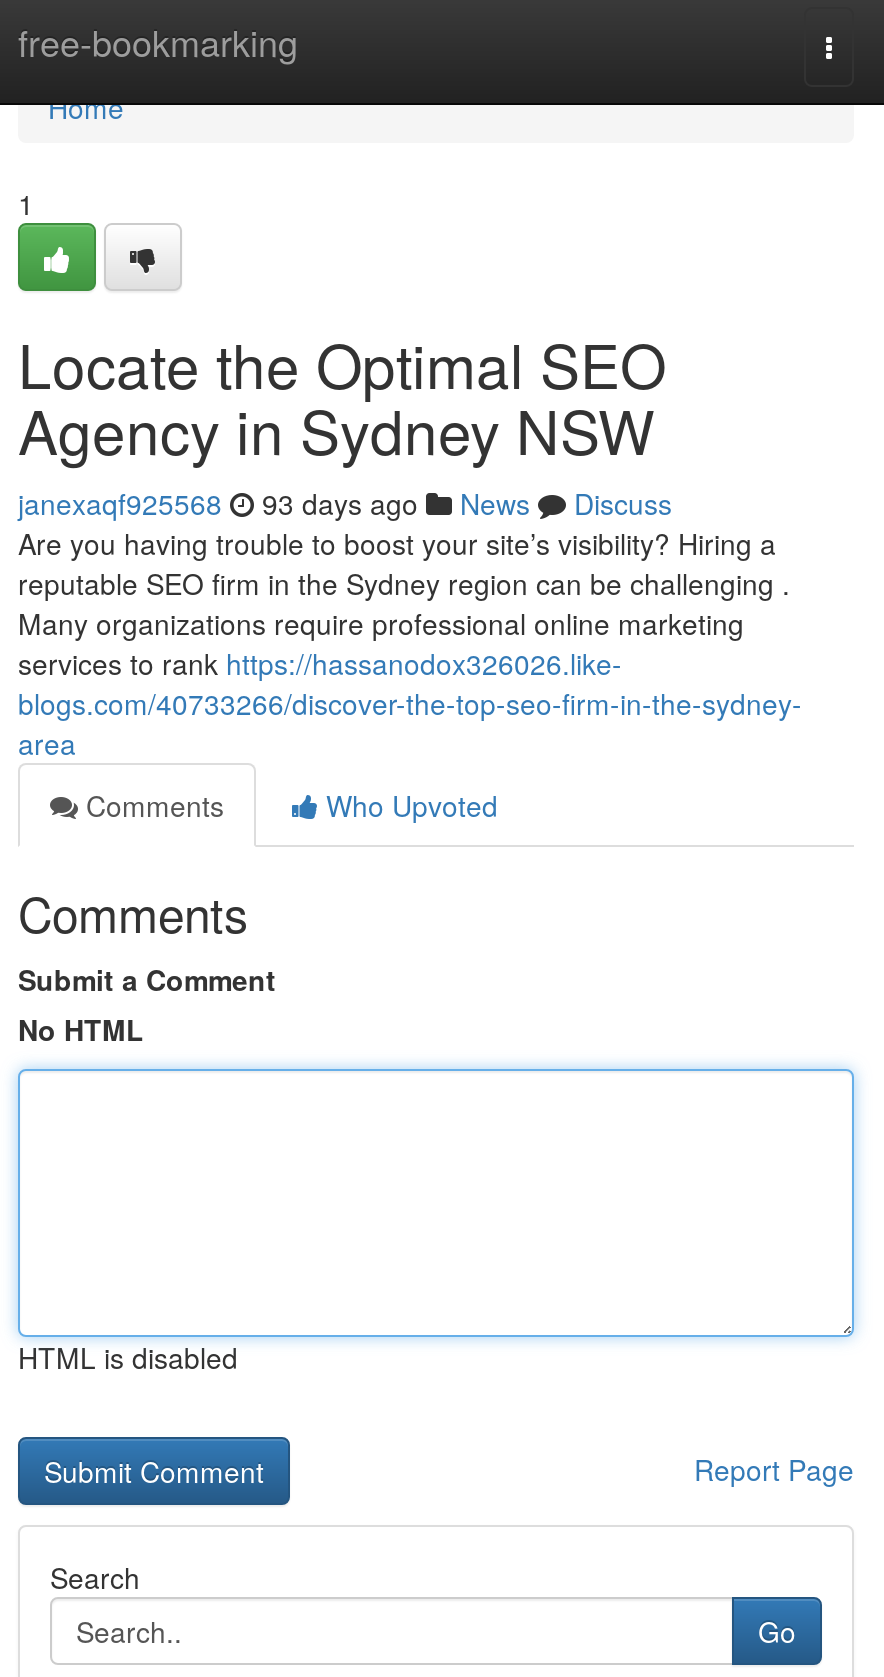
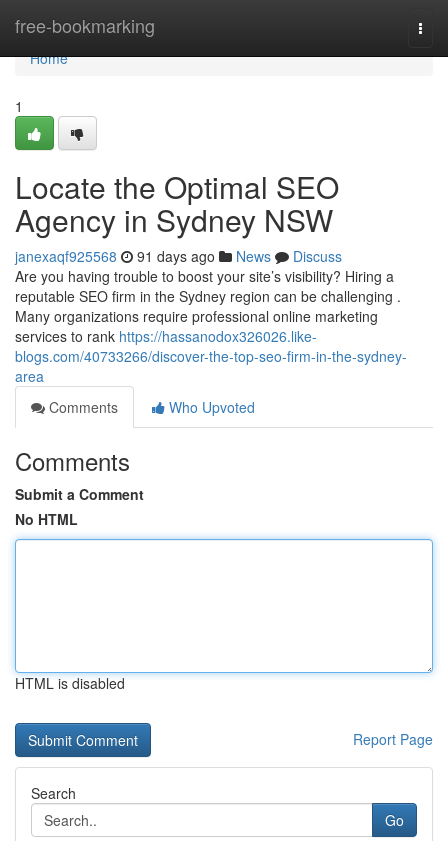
[18,483,672,523] janexaqf925568 93 days ago News Discuss -> [15,246,342,266] janexaqf925568 91 days ago News Discuss

